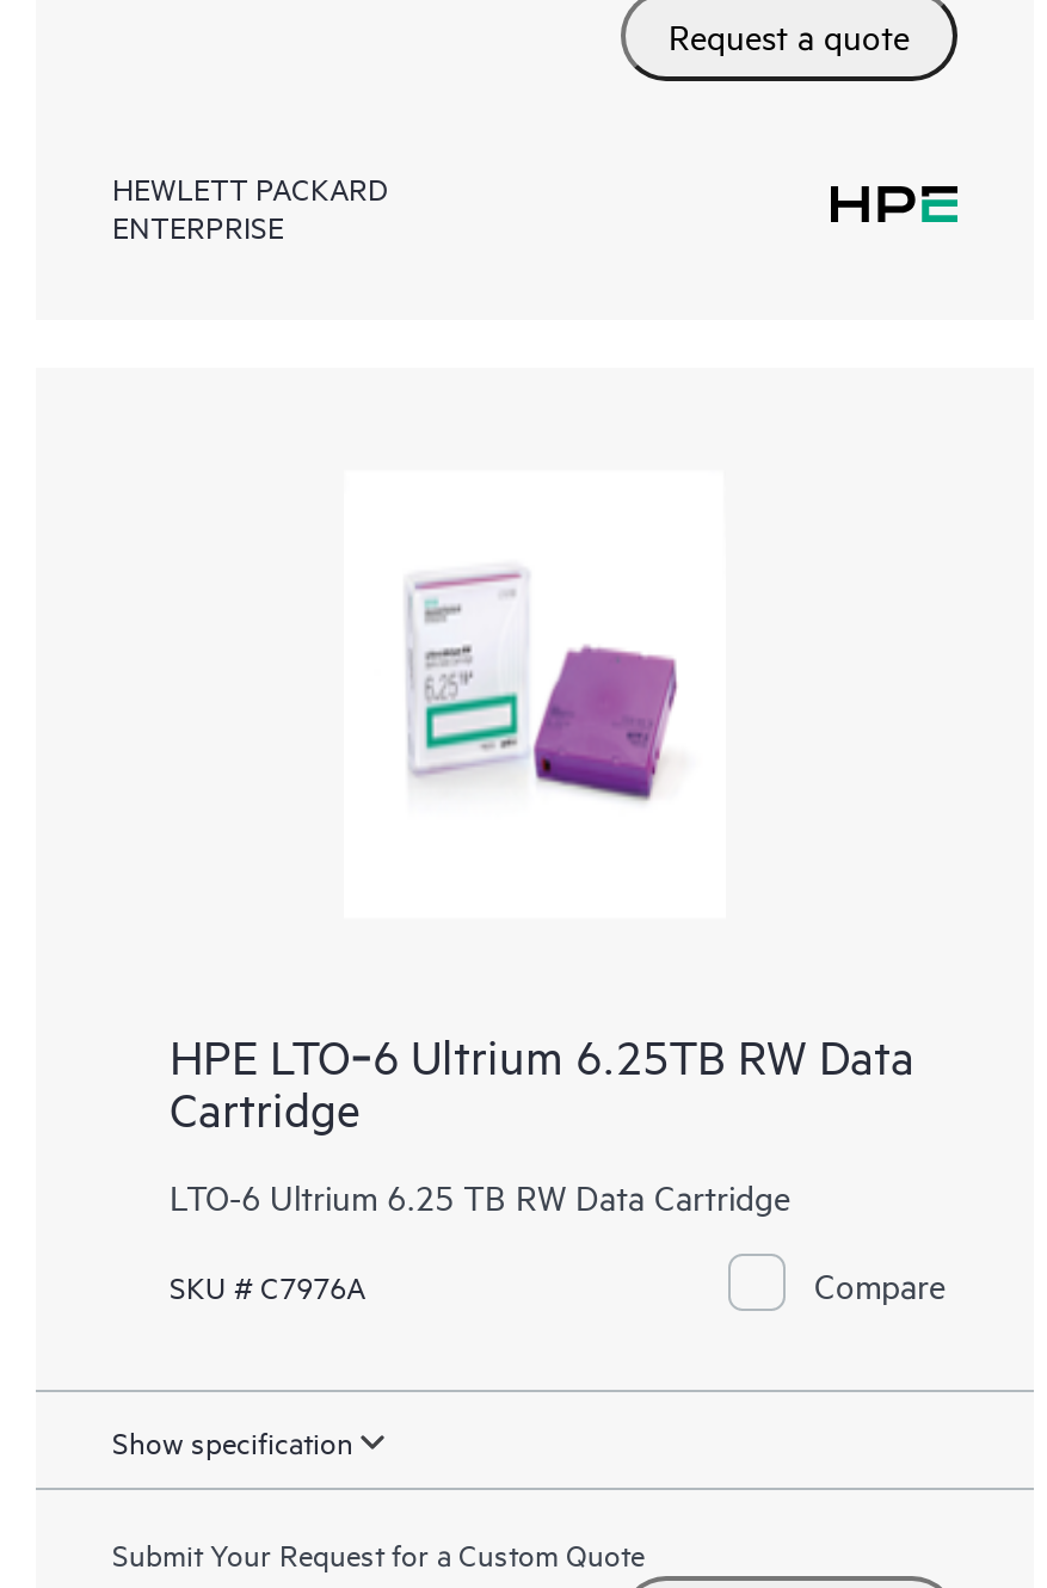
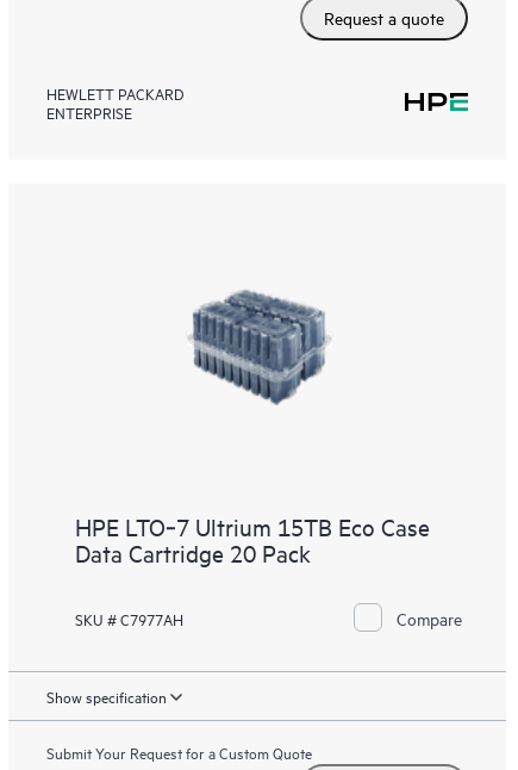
[406,568,678,812] [image] -> [187,290,332,406] [image]
[170,1023,914,1306] HPE LTO‑6 Ultrium 6.25TB RW Data | Cartridge | LTO-6 Ultrium 6.25 TB RW Data Cartridge | SKU # C7976A -> [75,511,430,629] HPE LTO‑7 Ultrium 15TB Eco Case | Data Cartridge 20 Pack | SKU # C7977AH

